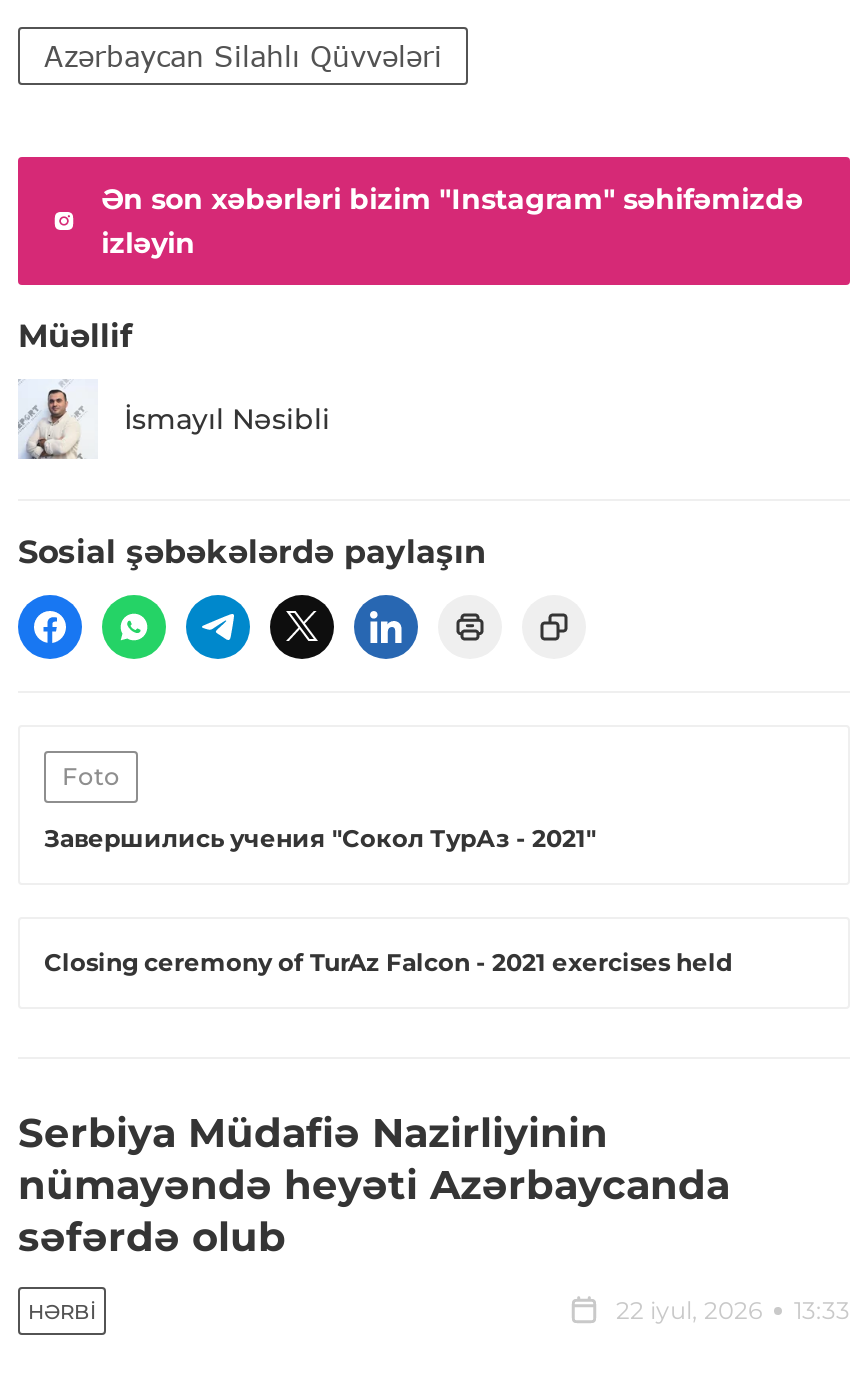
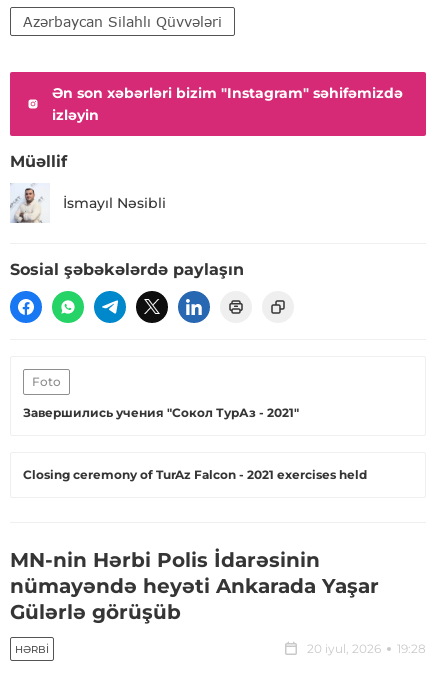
[18,1110,730,1262] Serbiya Müdafiə Nazirliyinin | nümayəndə heyəti Azərbaycanda | səfərdə olub -> [10,548,379,624] MN-nin Hərbi Polis İdarəsinin | nümayəndə heyəti Ankarada Yaşar | Gülərlə görüşüb
[616,1296,850,1326] 22 iyul, 2026 | 13:33 -> [307,641,426,656] 20 iyul, 2026 | 19:28

